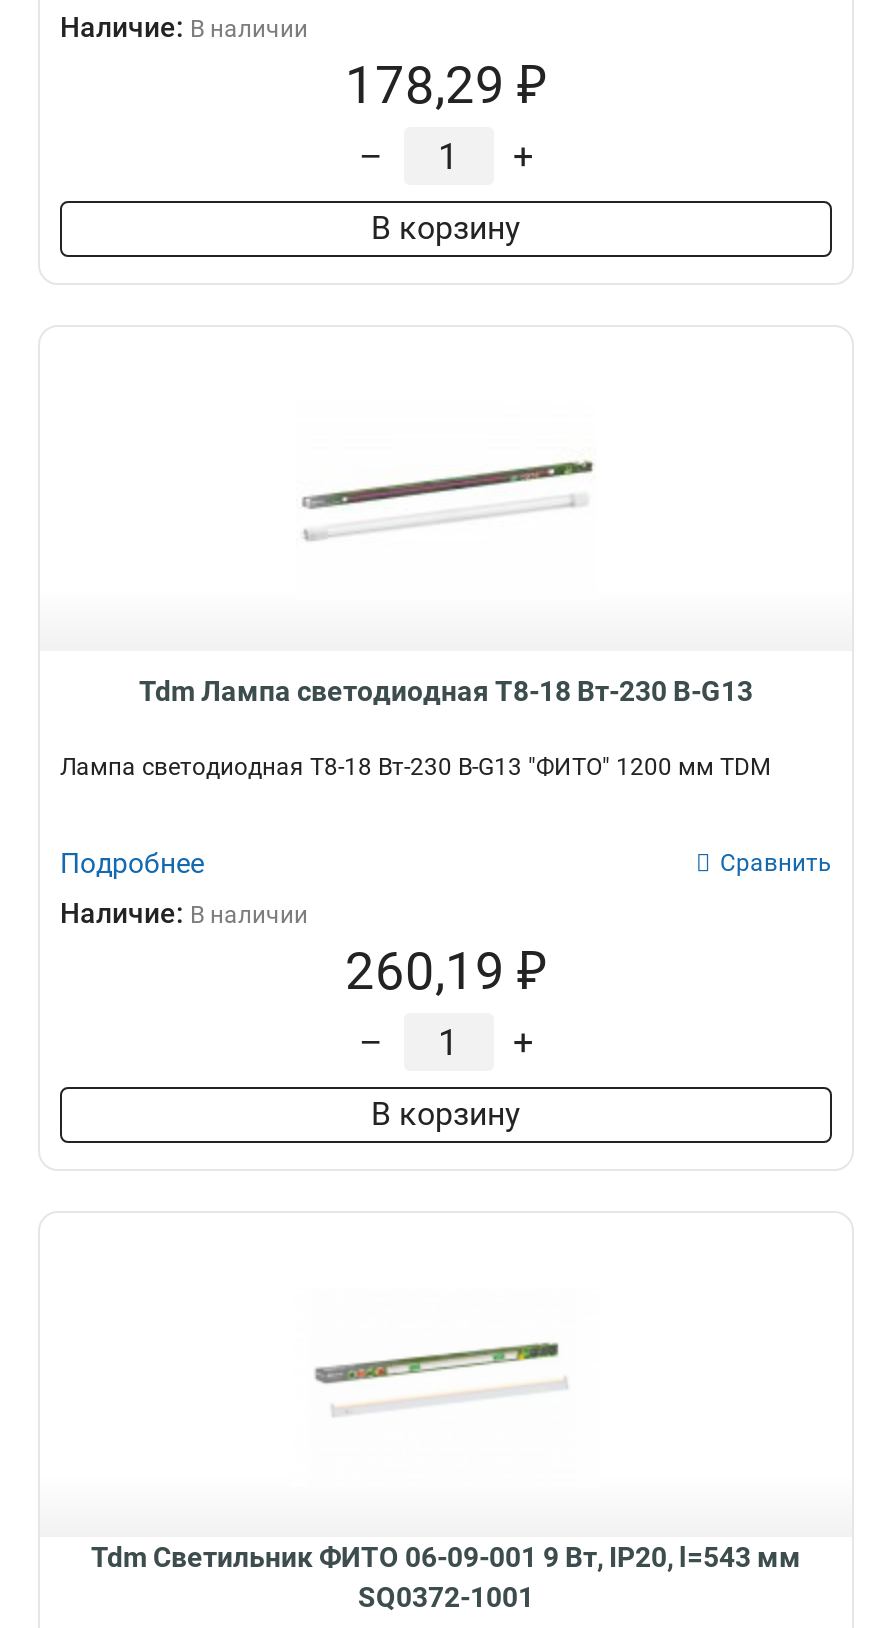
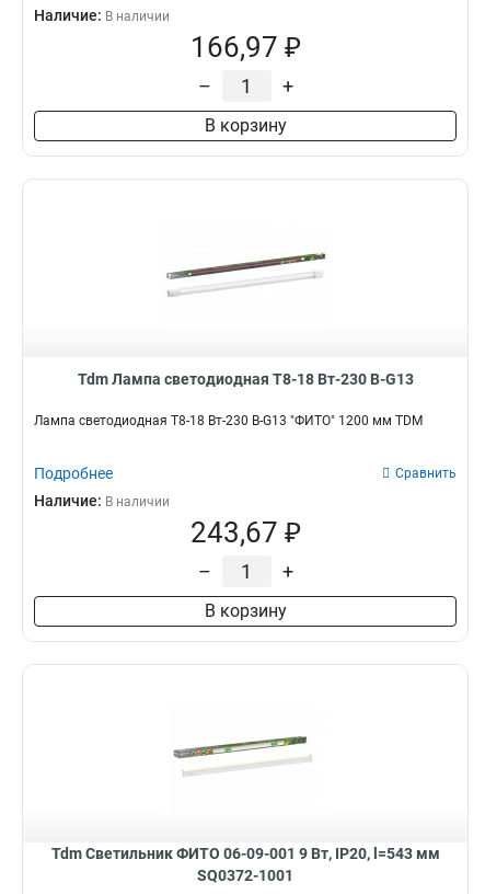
[345,55,547,115] 178,29 ₽ -> [190,31,301,64] 166,97 ₽
[345,941,547,1001] 260,19 ₽ -> [190,516,301,549] 243,67 ₽

